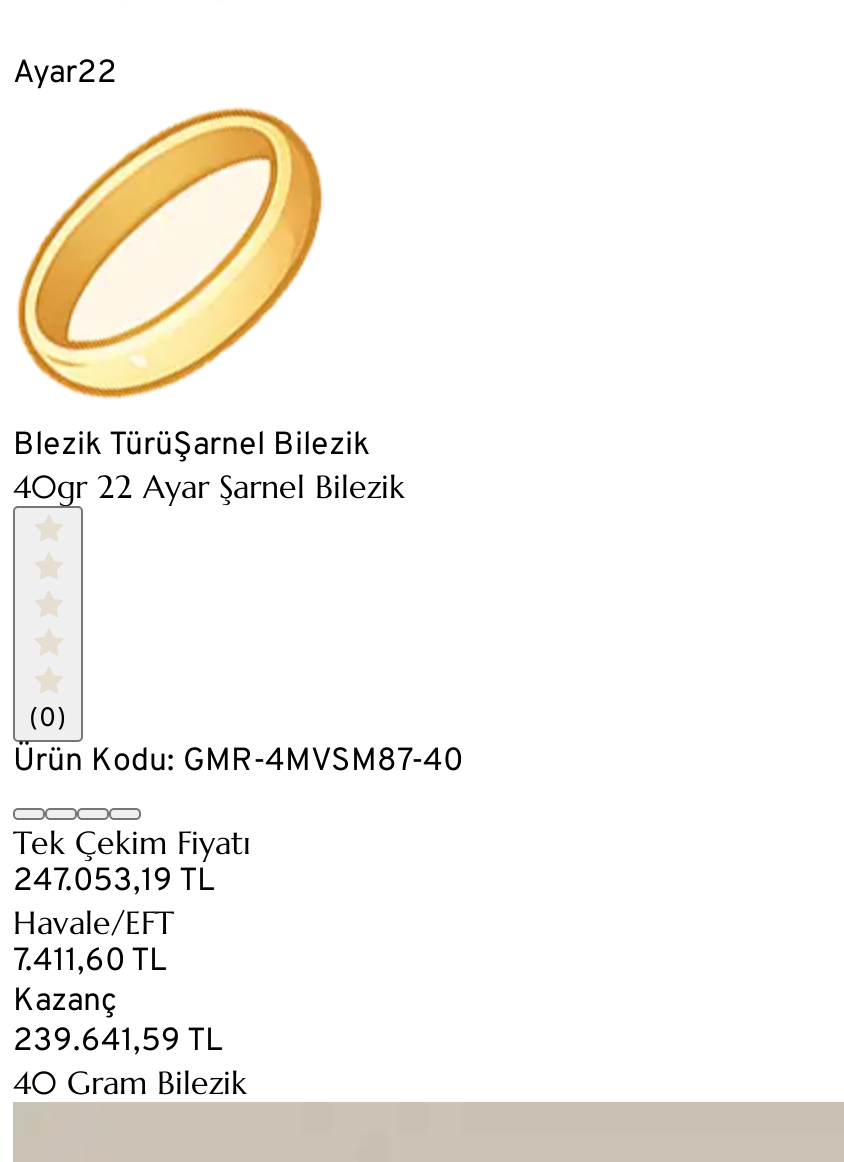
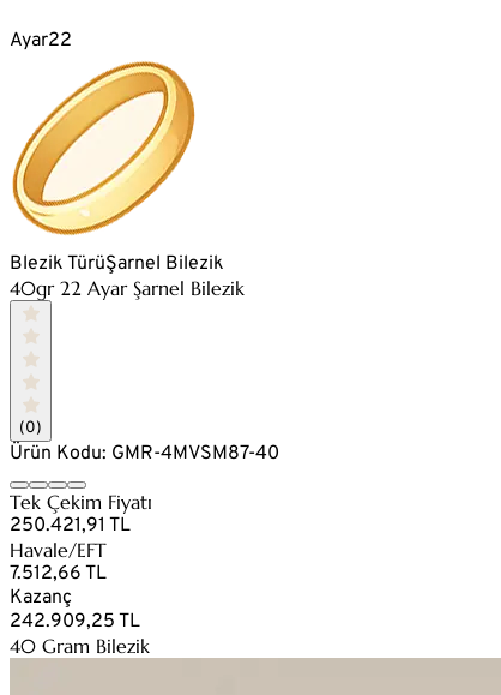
[13,862,215,902] 247.053,19 TL -> [10,514,131,538] 250.421,91 TL
[13,942,167,982] 7.411,60 TL -> [10,562,107,586] 7.512,66 TL
[13,1022,223,1062] 239.641,59 TL -> [10,610,140,634] 242.909,25 TL

